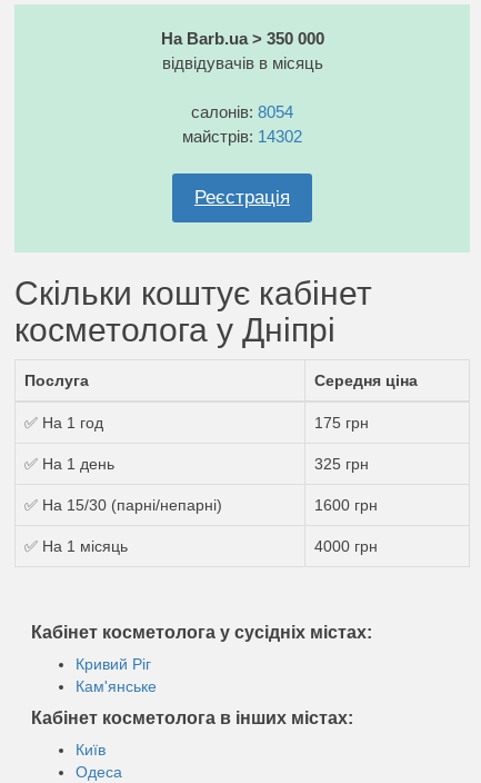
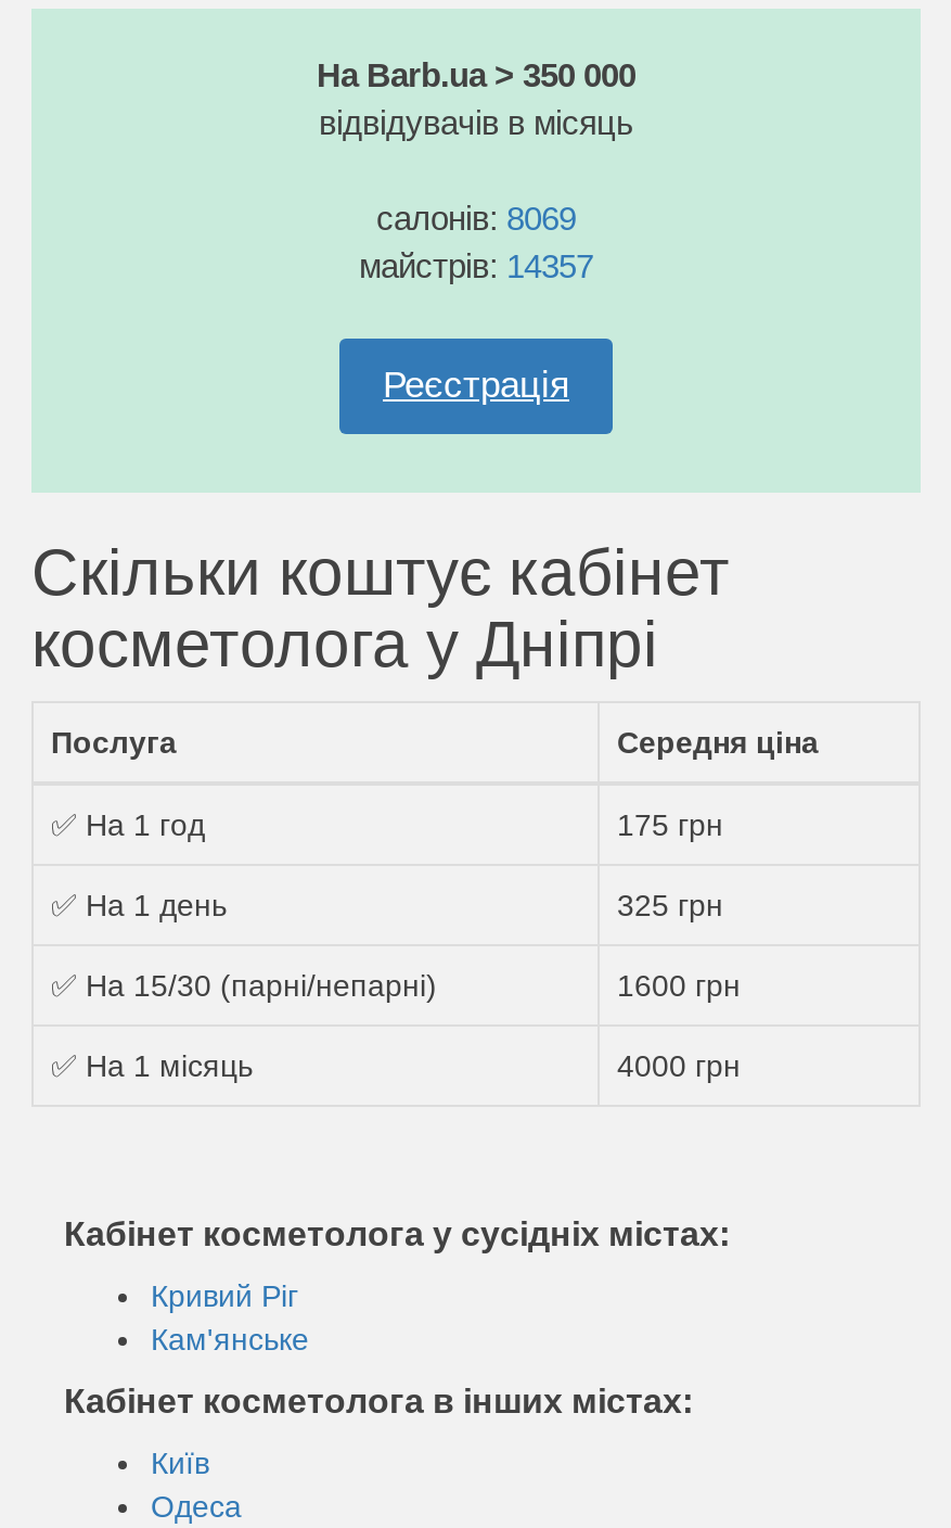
[191,102,293,121] салонів: 8054 -> [376,200,576,237] салонів: 8069
[182,127,302,146] майстрів: 14302 -> [359,247,593,284] майстрів: 14357

